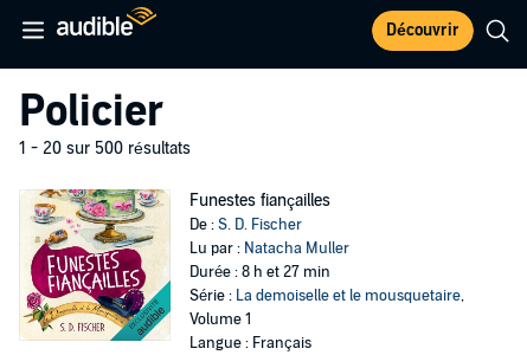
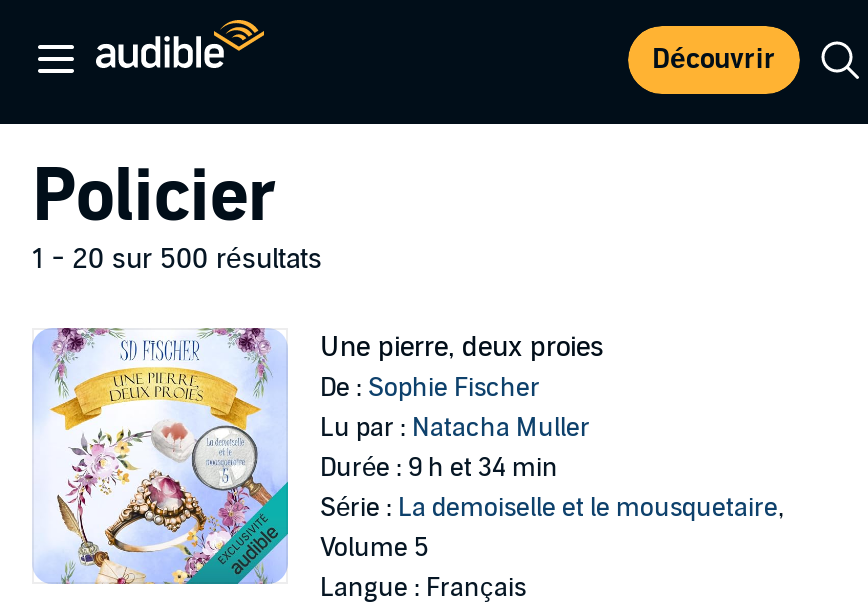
[20,188,330,341] [image] | Funestes fiançailles | De : S. D. Fischer -> [32,326,604,586] [image] | Une pierre, deux proies | De : Sophie Fischer
[189,263,330,282] Durée : 8 h et 27 min -> [320,452,558,484] Durée : 9 h et 34 min
[189,310,251,329] Volume 1 -> [320,532,428,564] Volume 5

